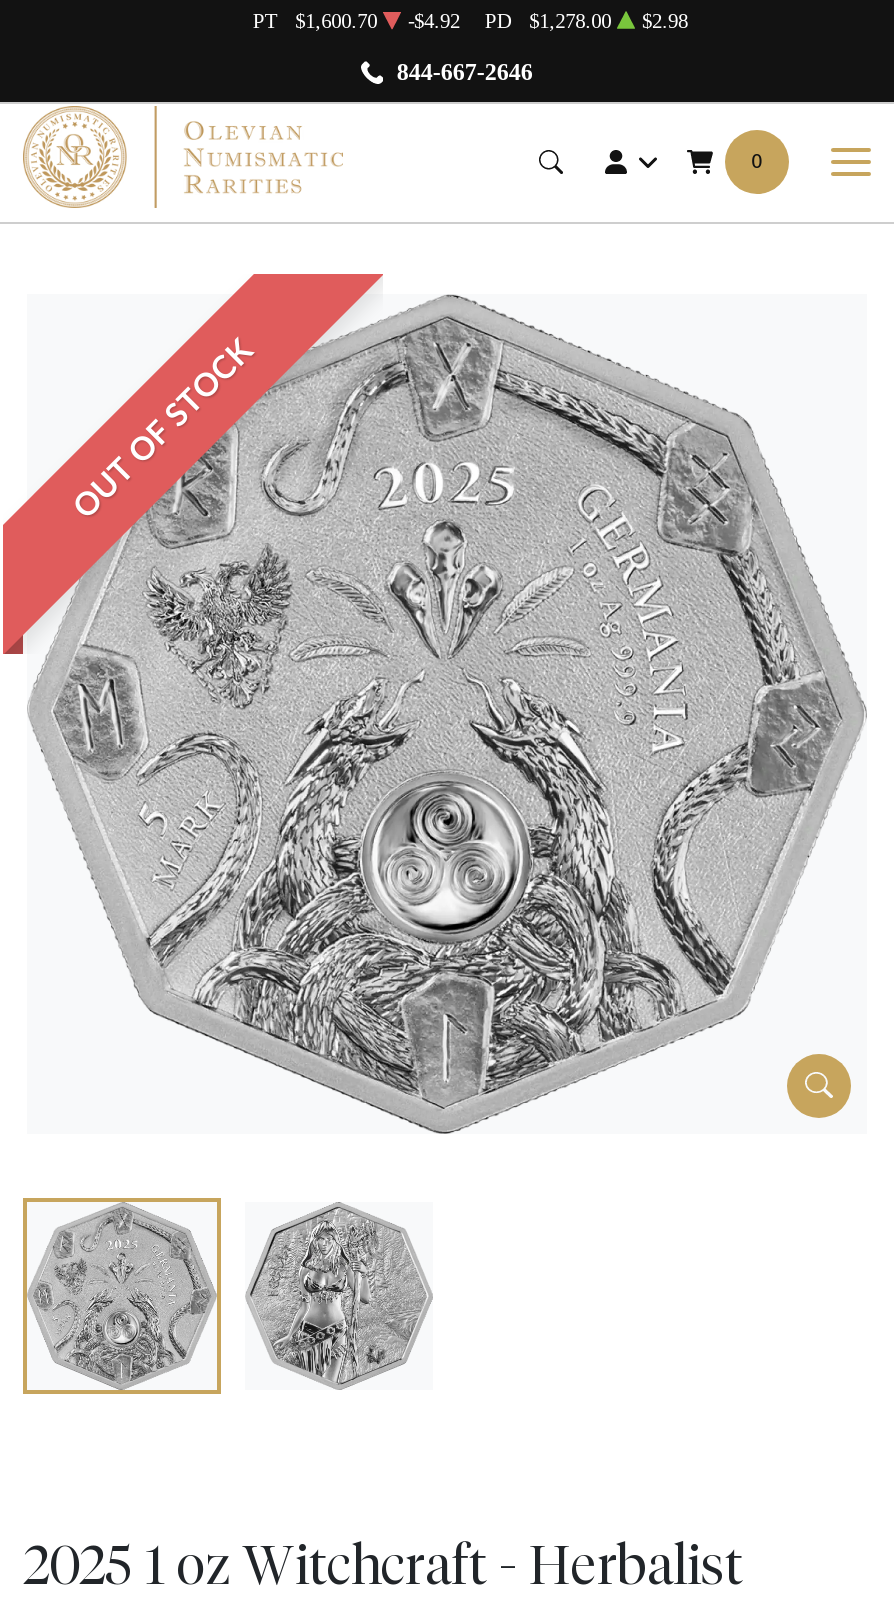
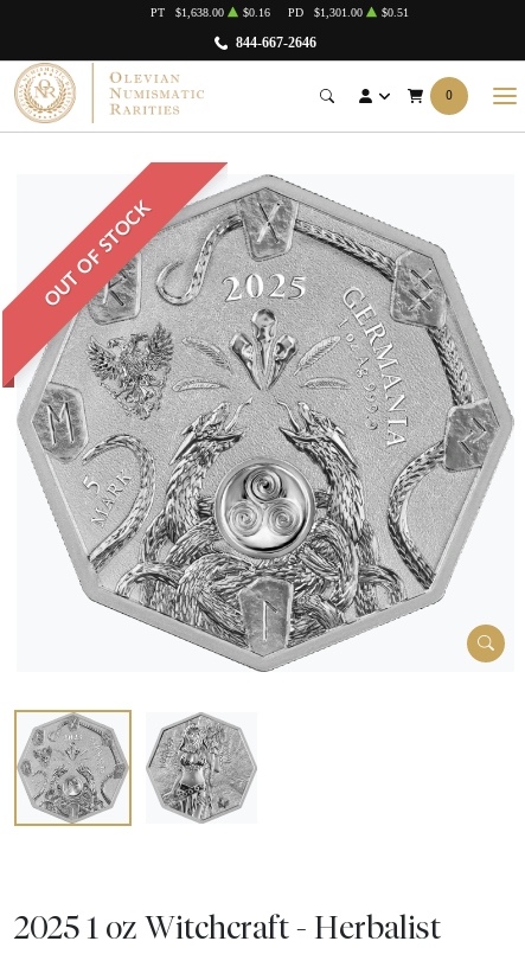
[295,10,377,32] $1,600.70 -> [176,6,224,19] $1,638.00
[408,10,460,32] -$4.92 -> [242,6,270,19] $0.16
[529,10,611,32] $1,278.00 -> [314,6,363,19] $1,301.00
[642,10,688,32] $2.98 -> [381,6,408,19] $0.51

